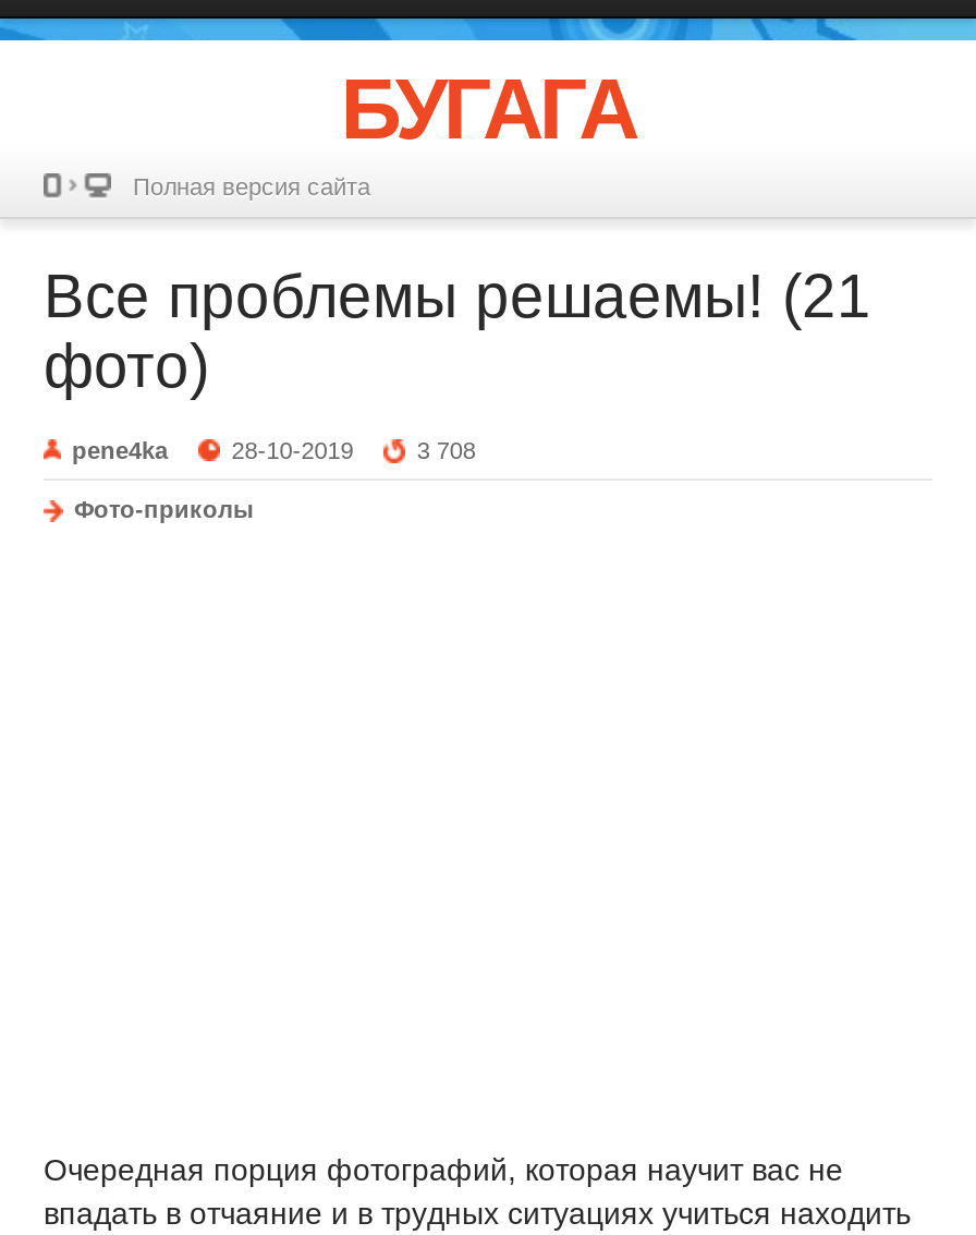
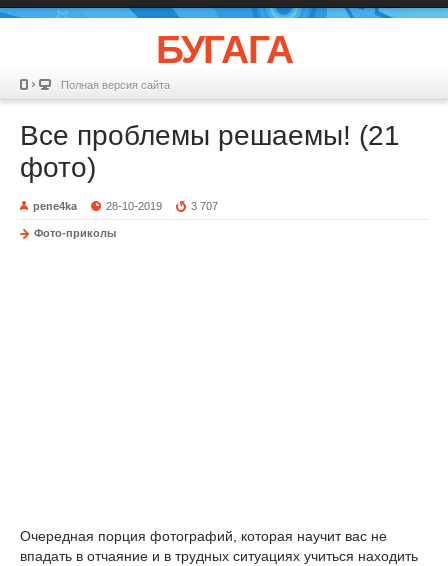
[417,437,476,463] 3 708 -> [191,200,218,212] 3 707

